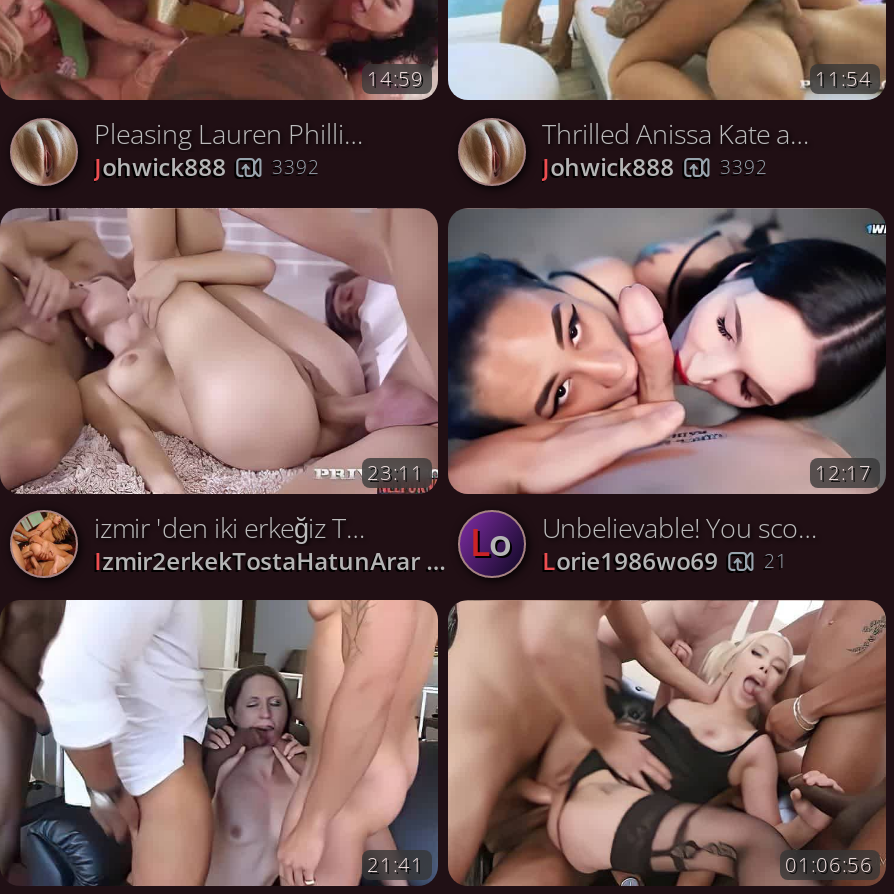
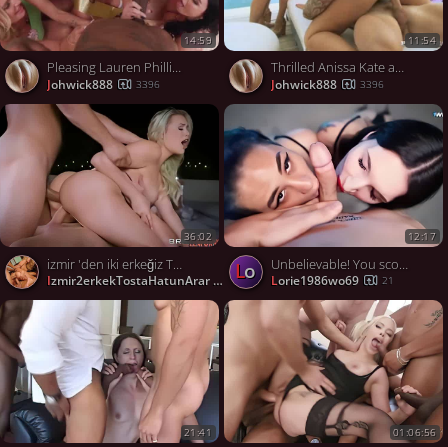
[102,151,320,185] Johwick888 3392 -> [51,75,160,92] Johwick888 3396
[550,151,768,185] Johwick888 3392 -> [275,75,384,92] Johwick888 3396
[6,206,440,496] [image] | 23:11 -> [3,104,219,247] [image] | 36:02

